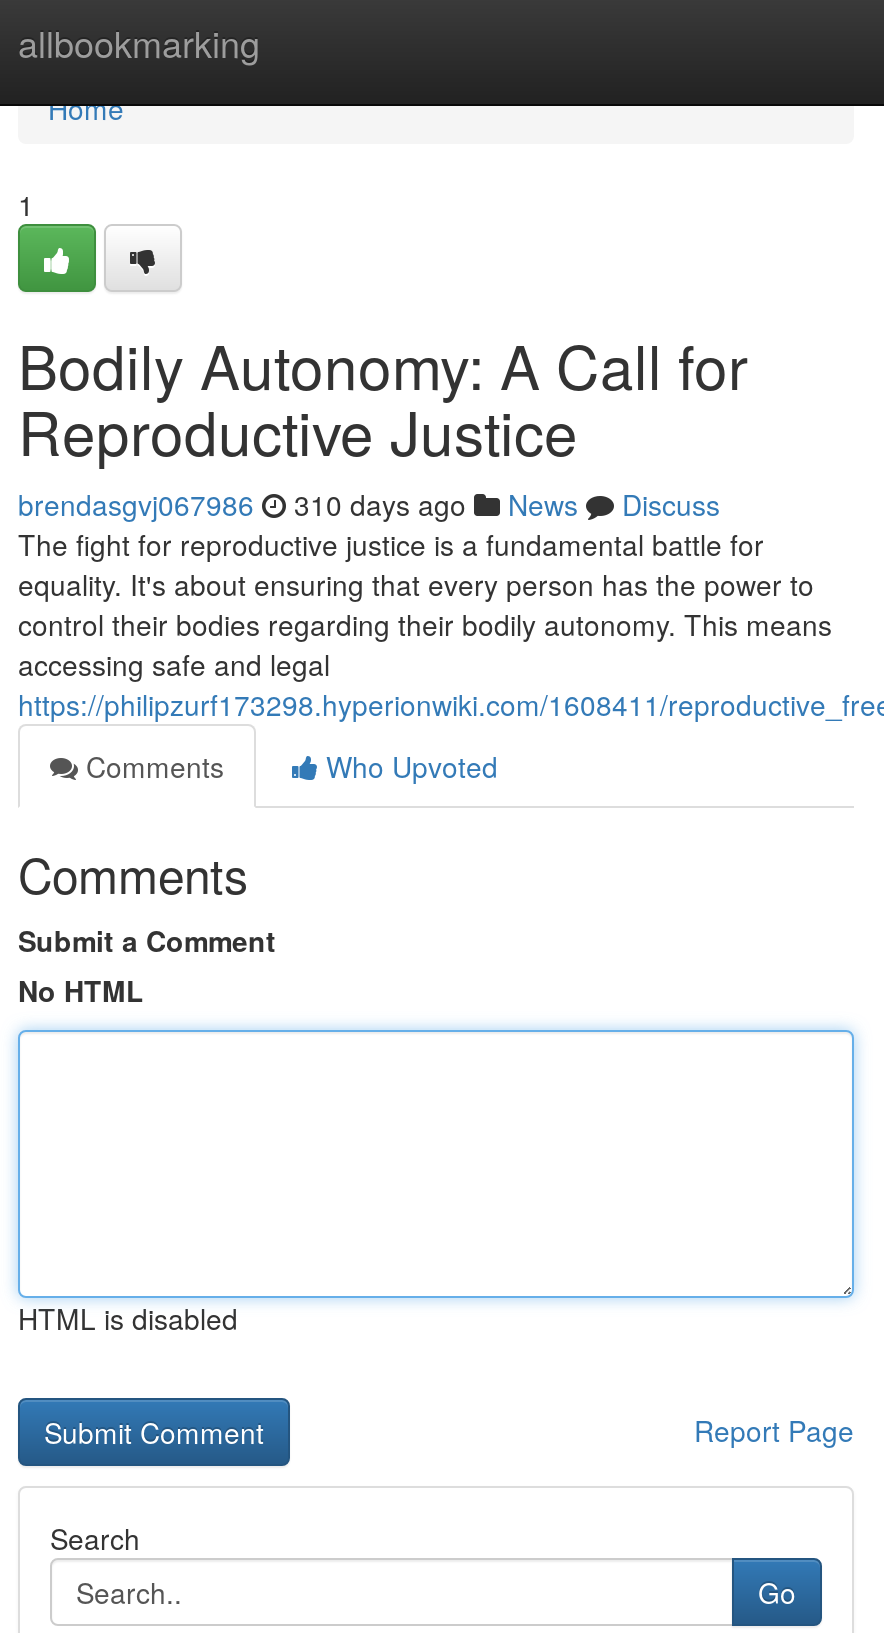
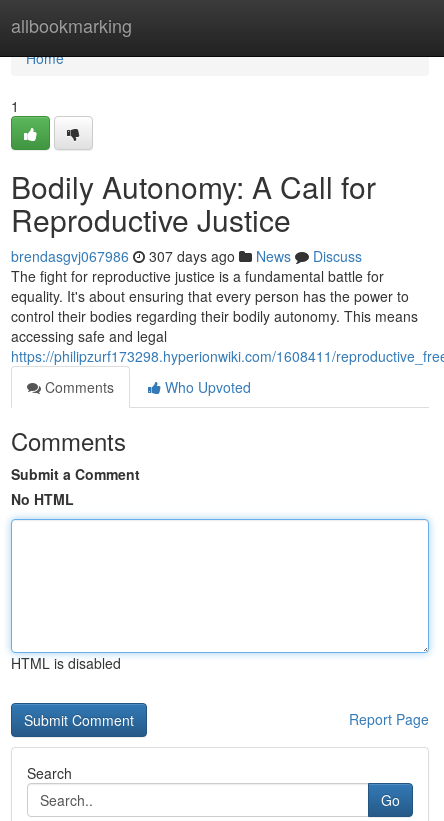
[18,484,720,524] brendasgvj067986 310 days ago News Discuss -> [11,246,362,266] brendasgvj067986 307 days ago News Discuss

